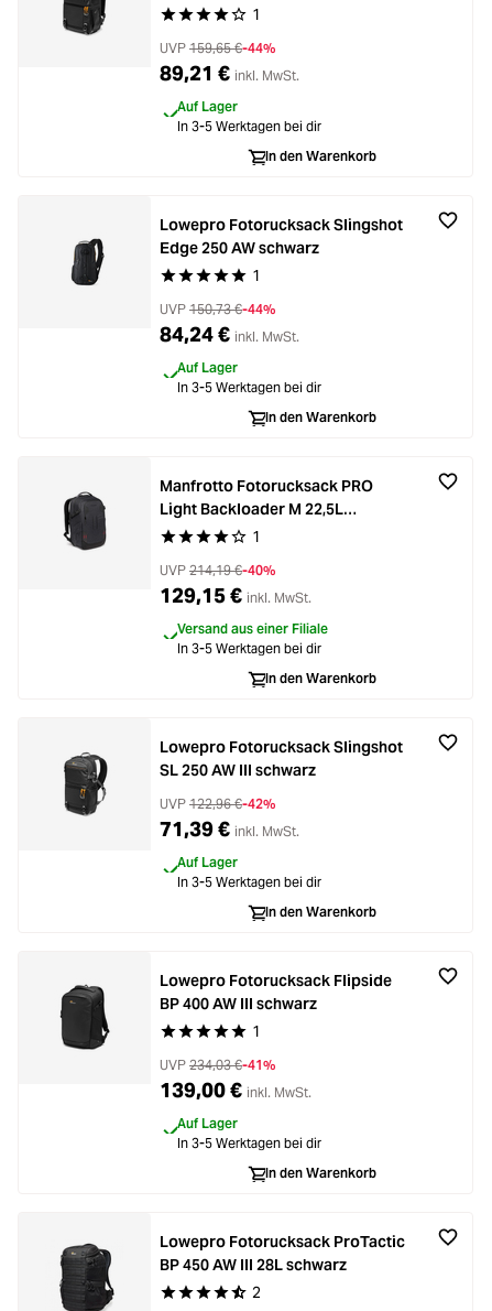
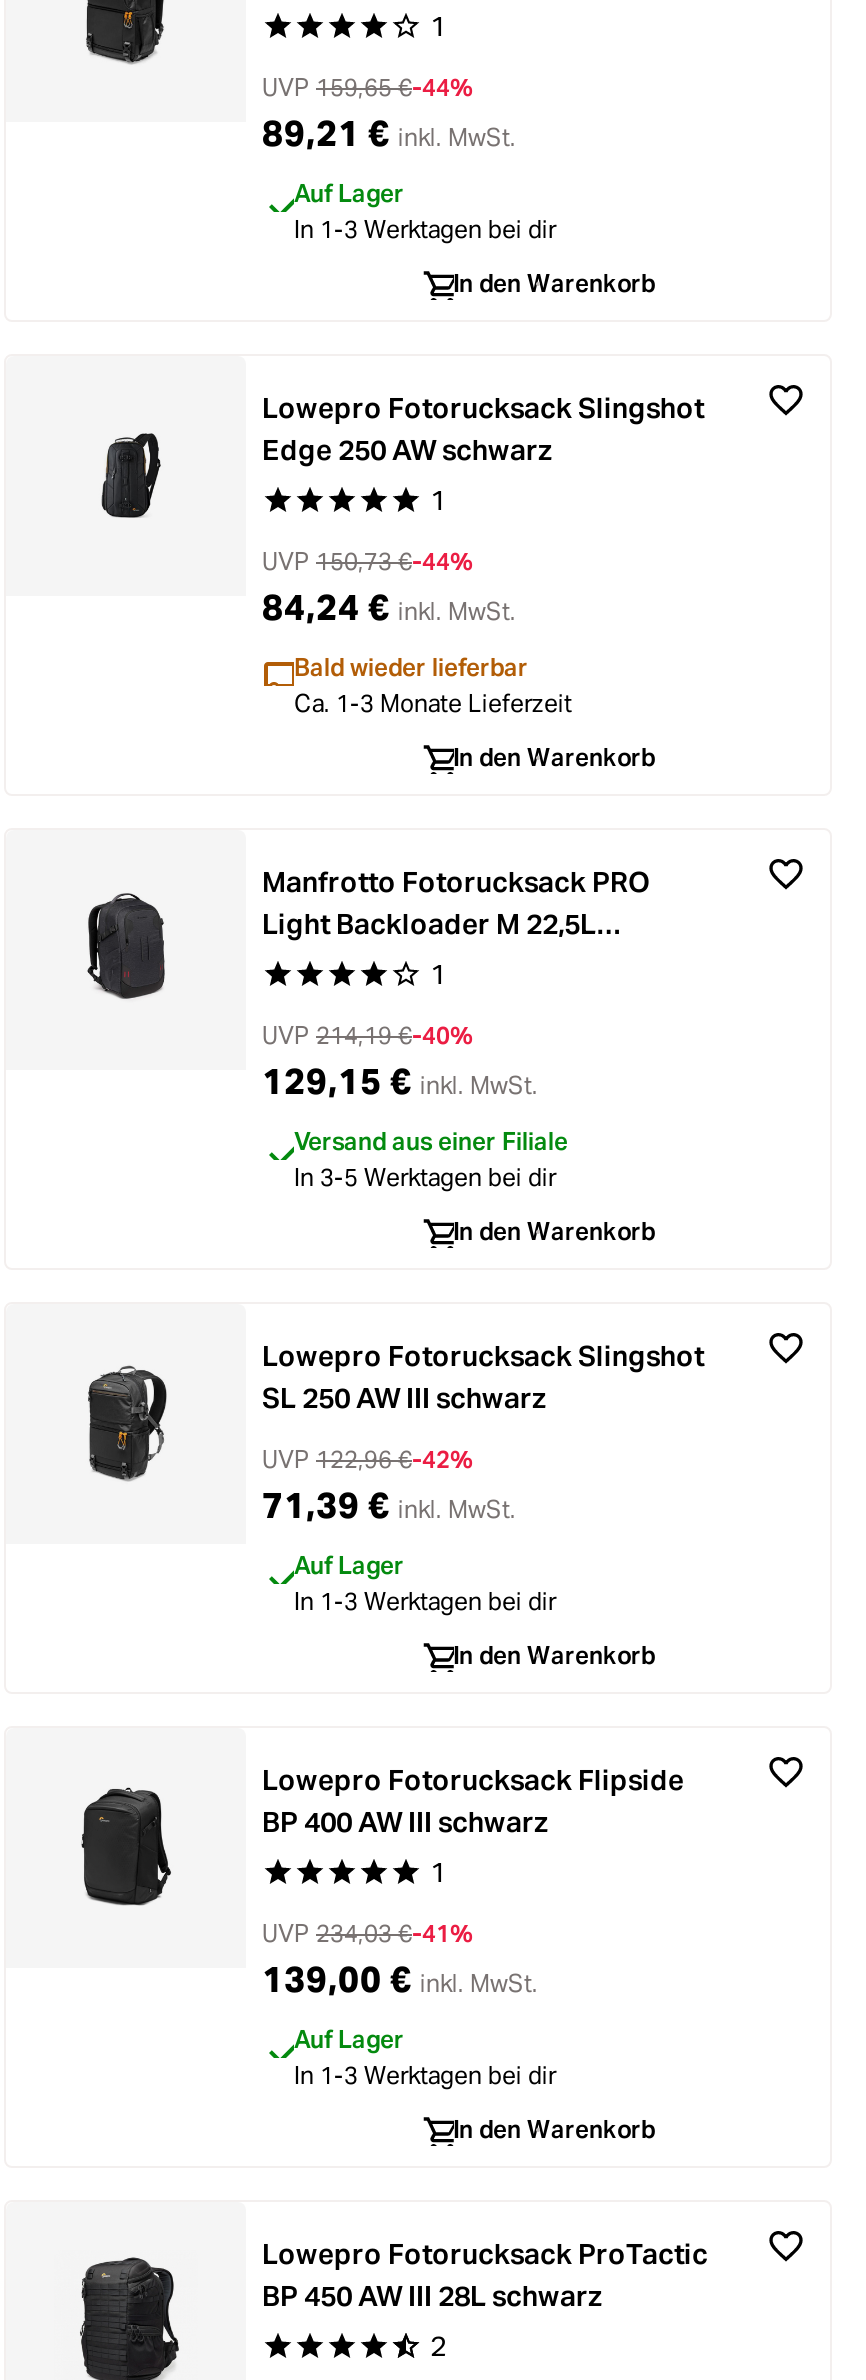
[177,118,321,134] In 3-5 Werktagen bei dir -> [294,214,556,244] In 1-3 Werktagen bei dir
[177,359,321,396] Auf Lager | In 3-5 Werktagen bei dir -> [294,652,572,718] Bald wieder lieferbar | Ca. 1-3 Monate Lieferzeit
[177,874,321,890] In 3-5 Werktagen bei dir -> [294,1586,556,1616] In 1-3 Werktagen bei dir
[177,1135,321,1151] In 3-5 Werktagen bei dir -> [294,2060,556,2090] In 1-3 Werktagen bei dir

